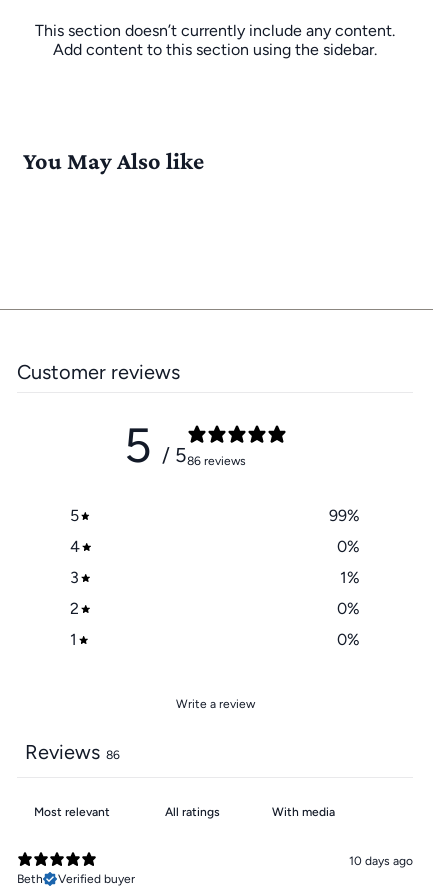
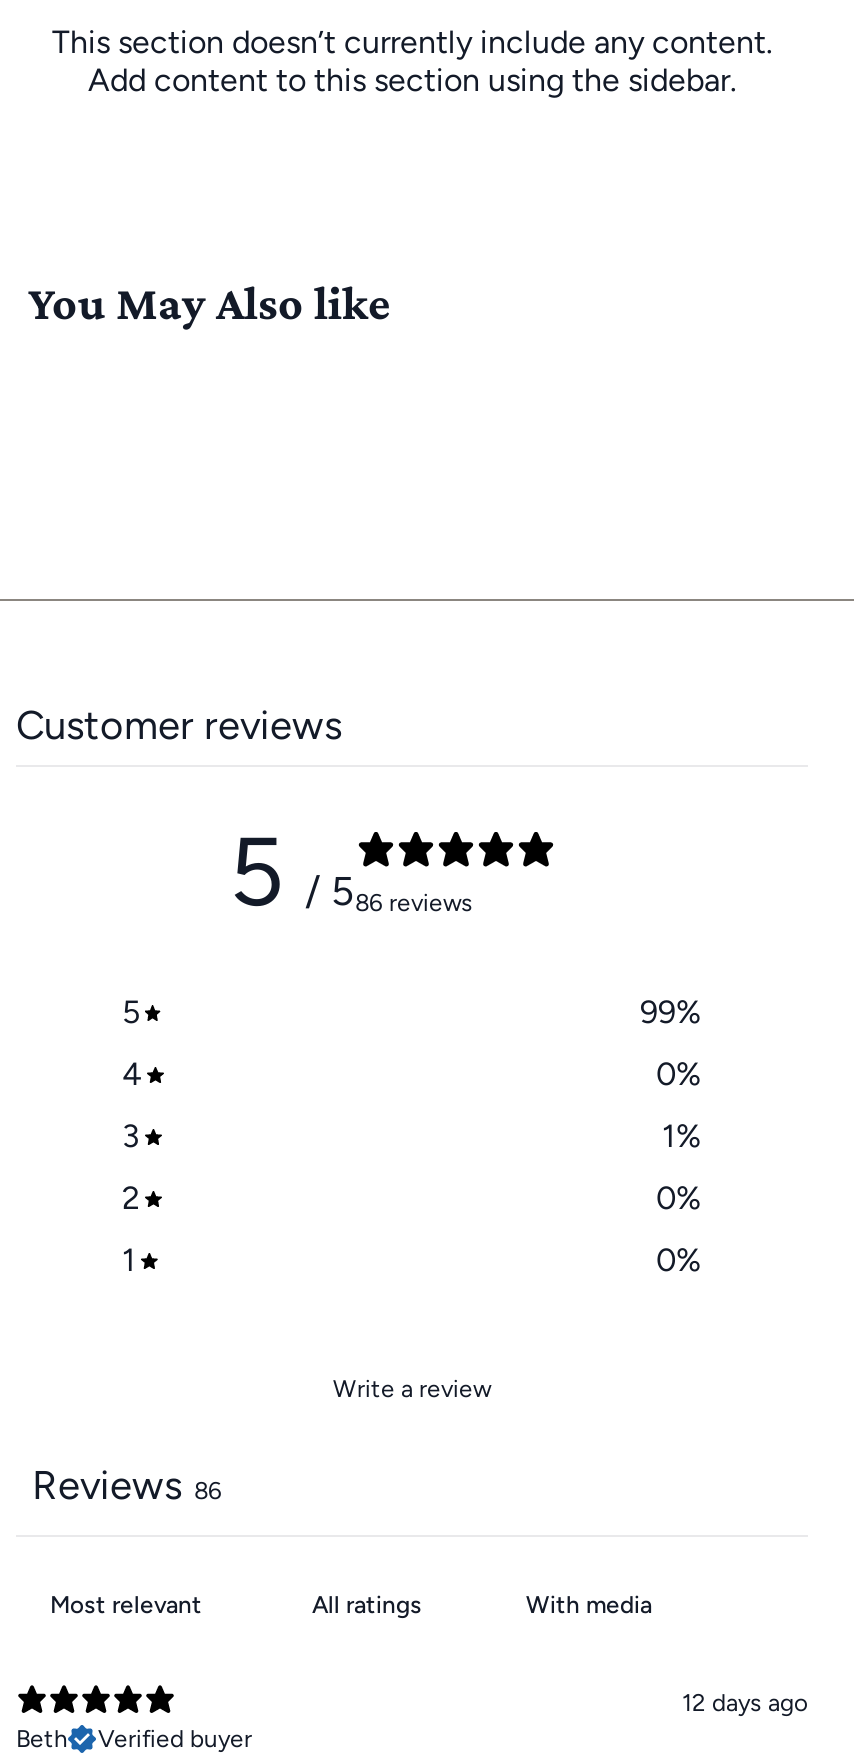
[349,854,413,868] 10 days ago -> [682,1689,808,1717] 12 days ago

